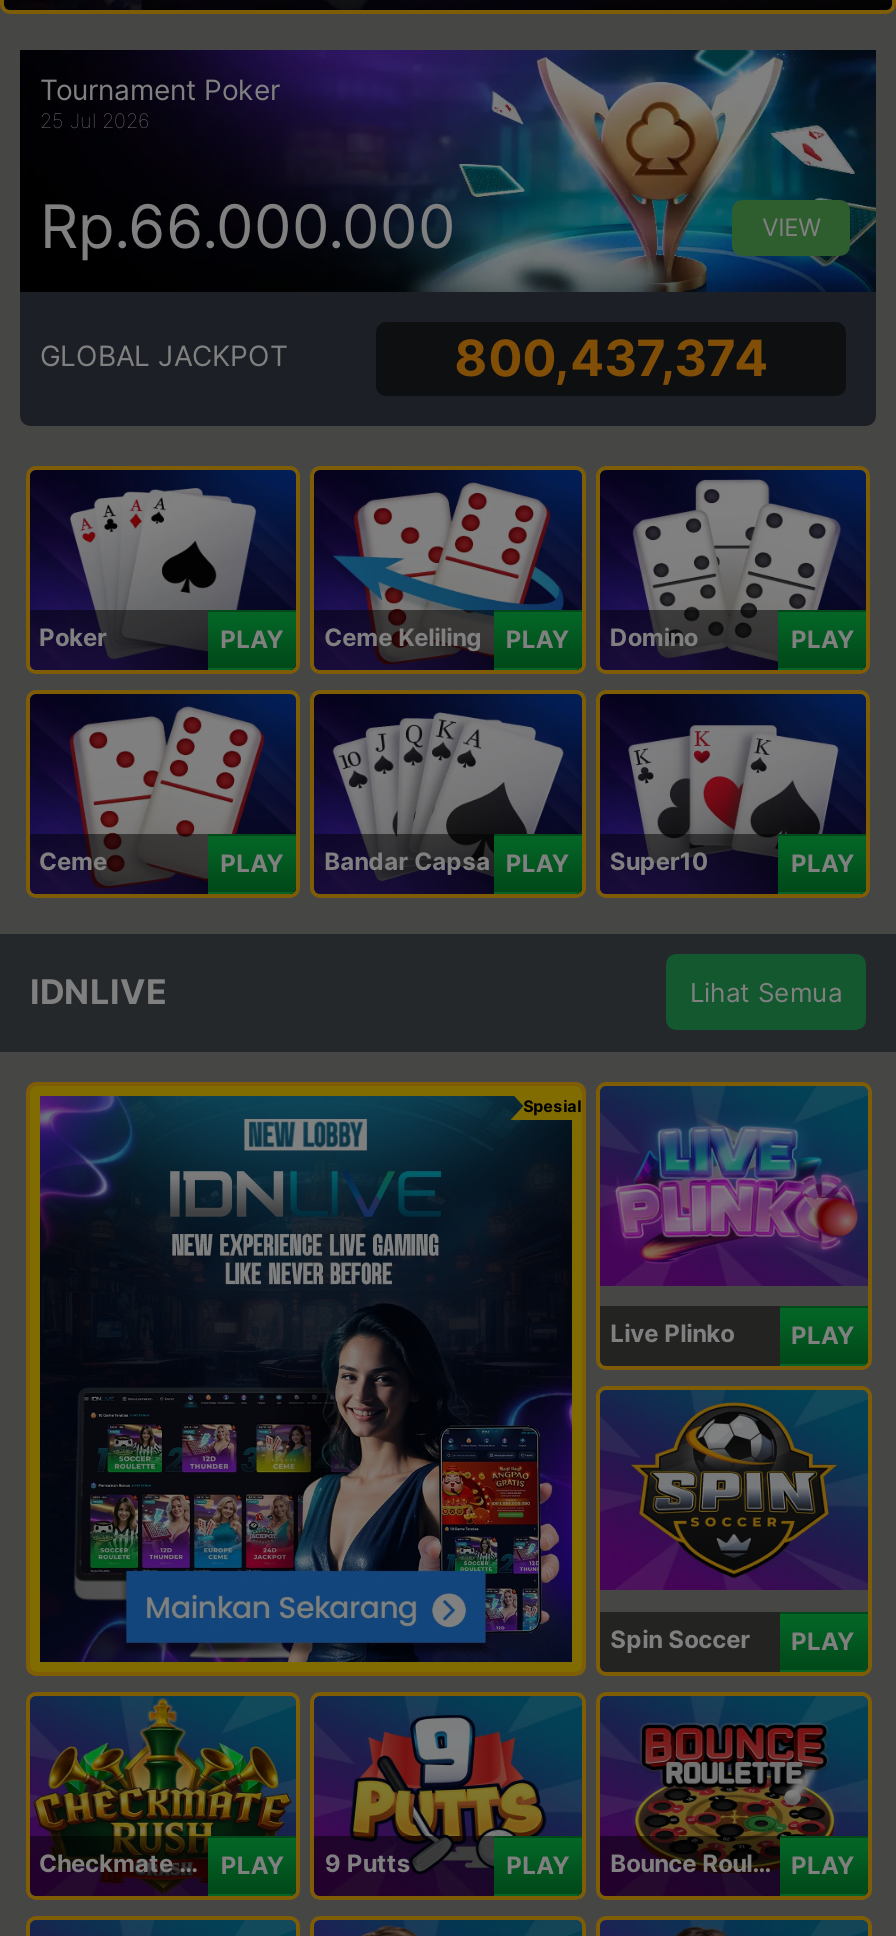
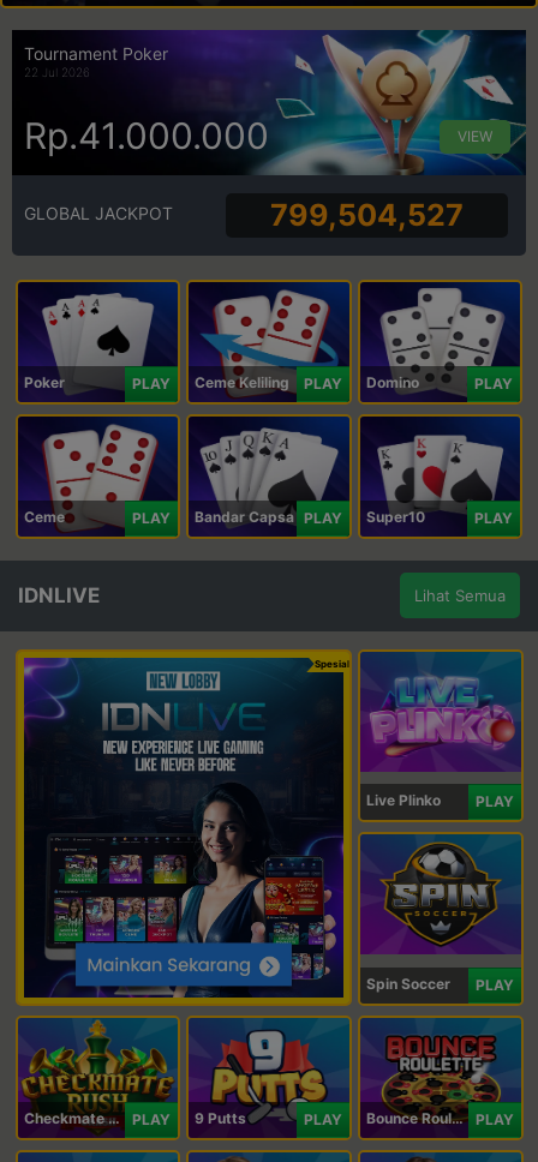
[40,108,150,132] 25 Jul 2026 -> [24,65,90,79] 22 Jul 2026
[40,189,456,261] Rp.66.000.000 -> [24,114,269,157] Rp.41.000.000
[454,328,768,388] 800,437,374 -> [270,197,464,233] 799,504,527

